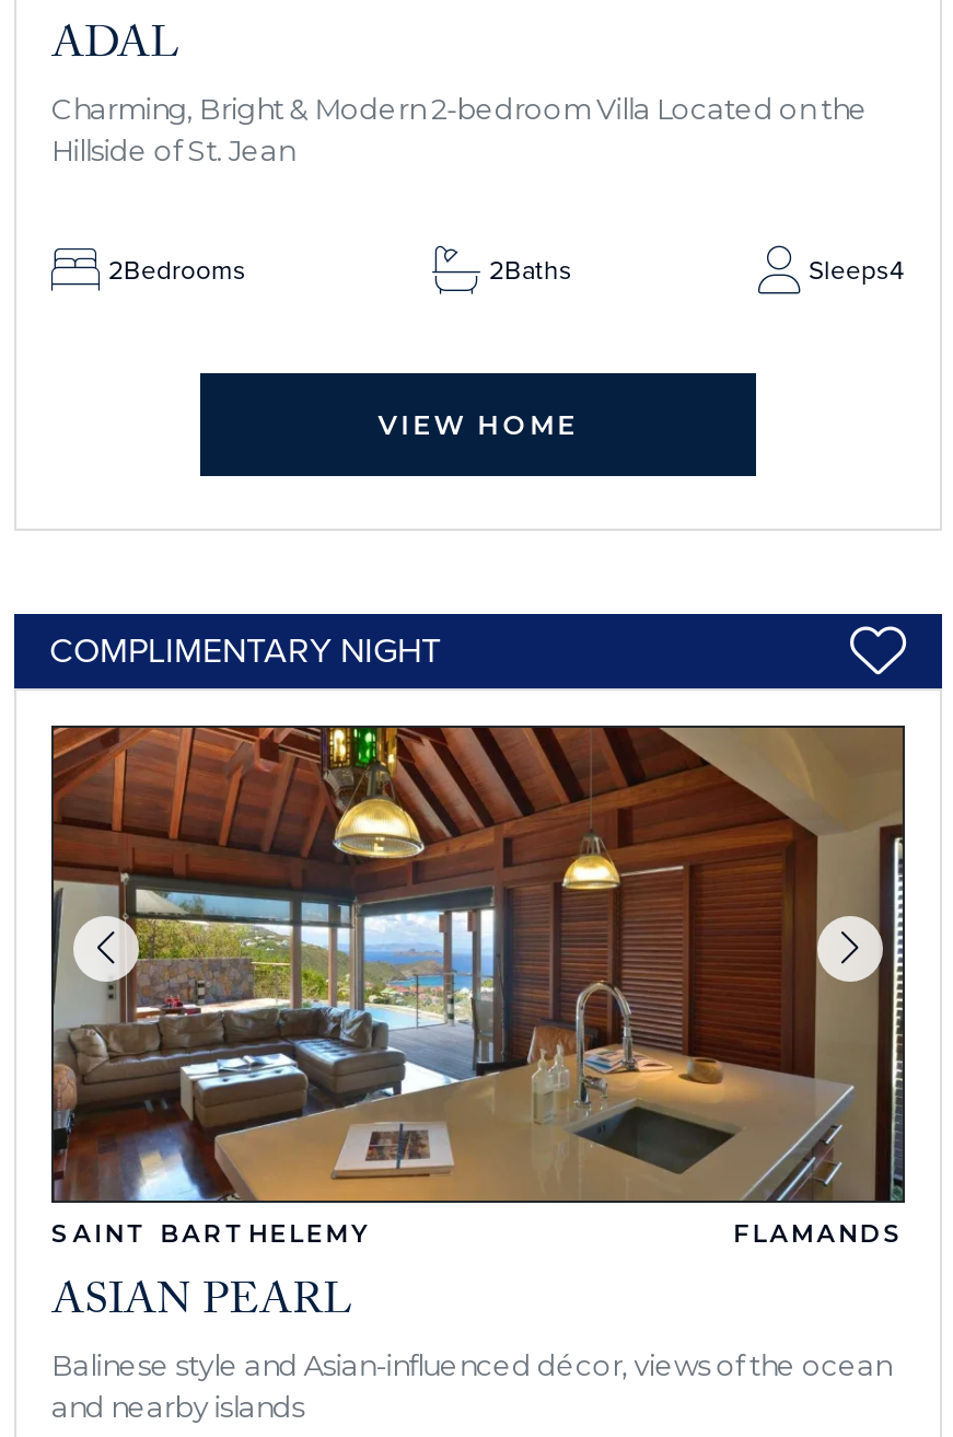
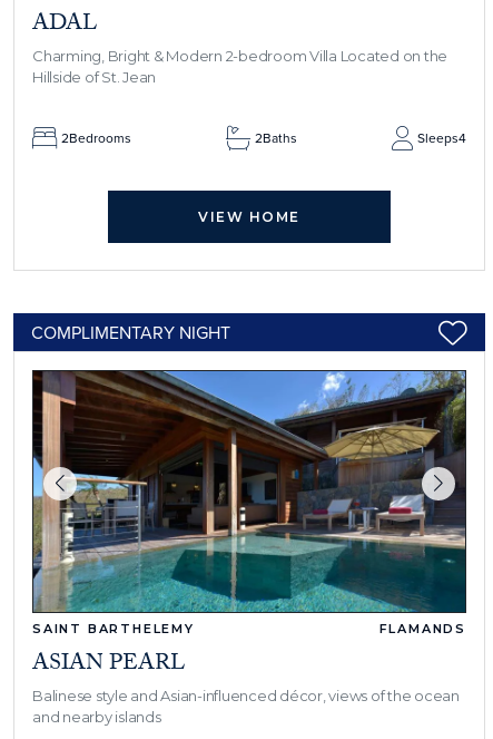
[51,726,905,1203] [image] -> [32,370,466,613] [image]

